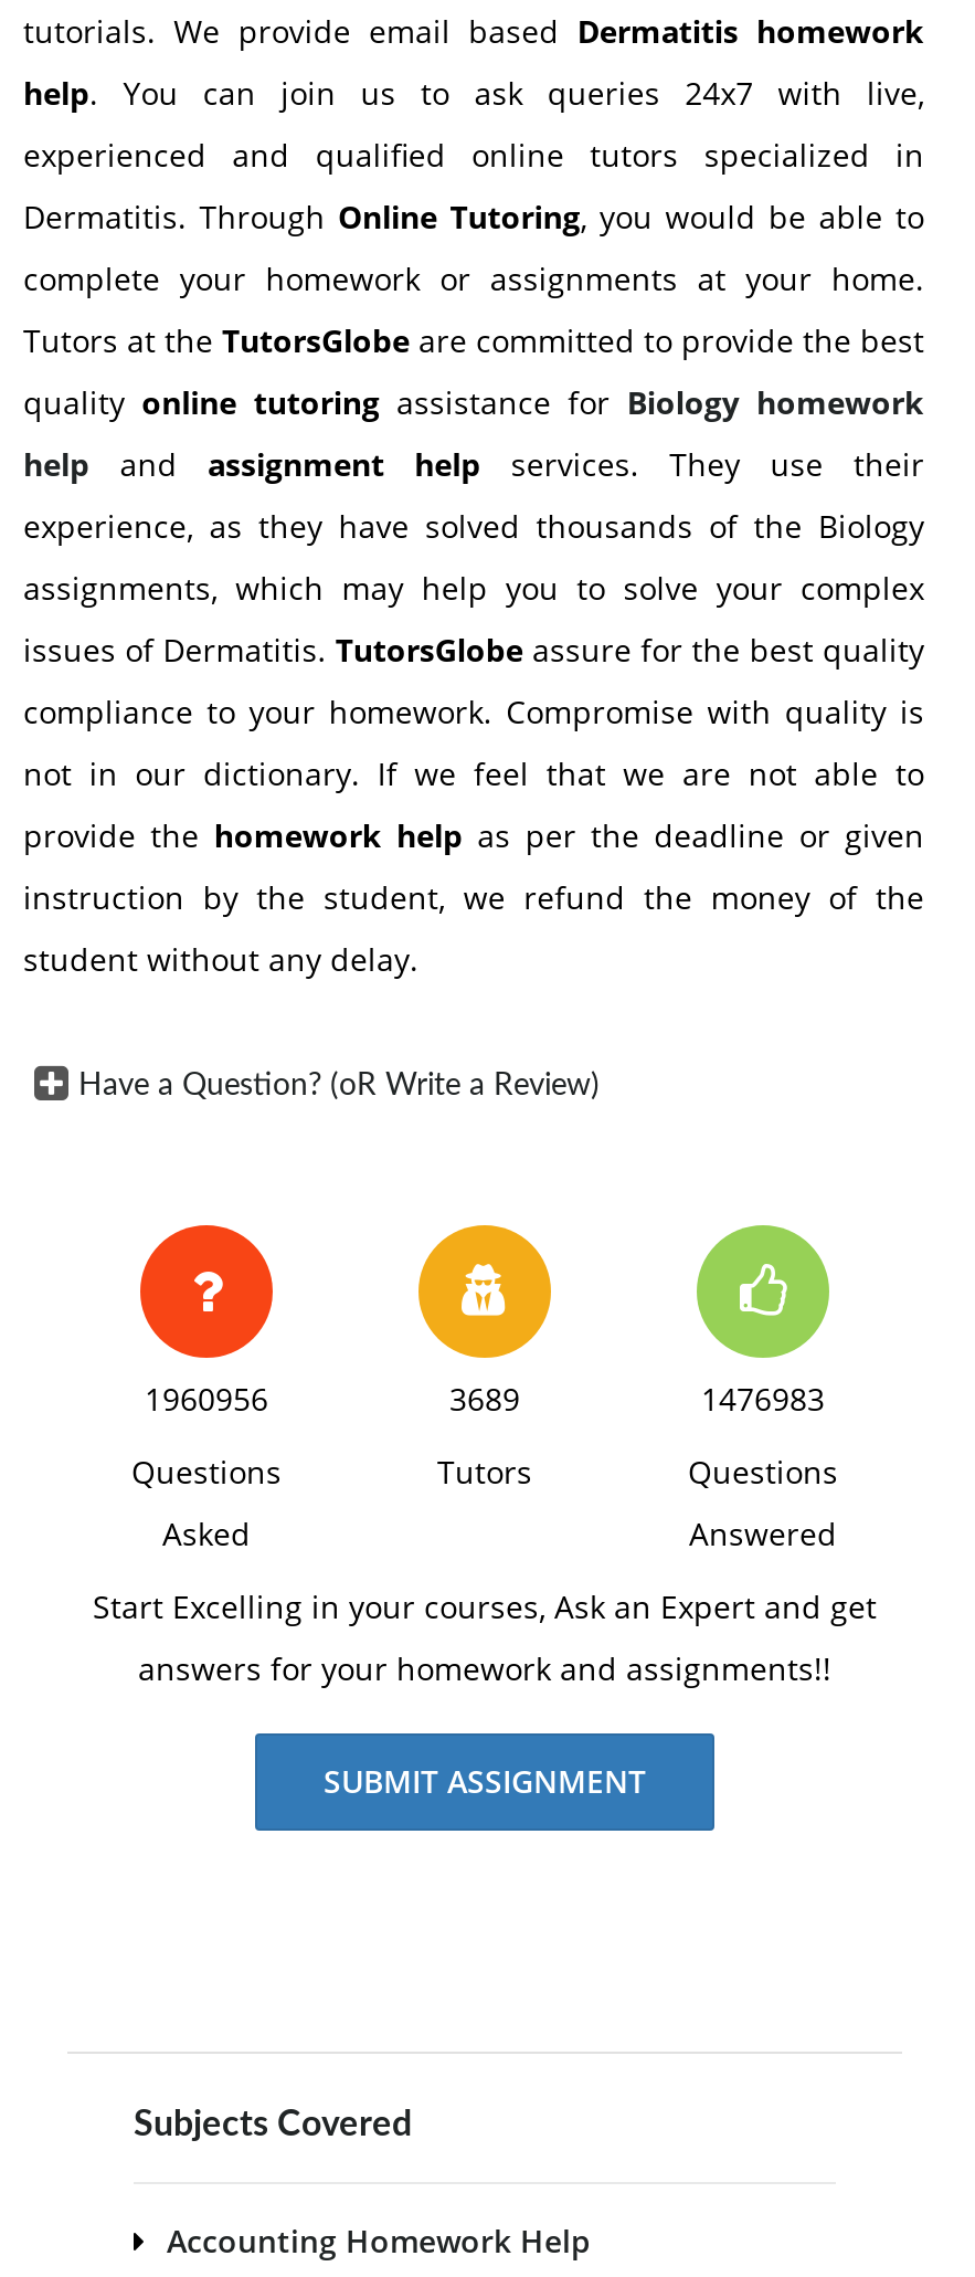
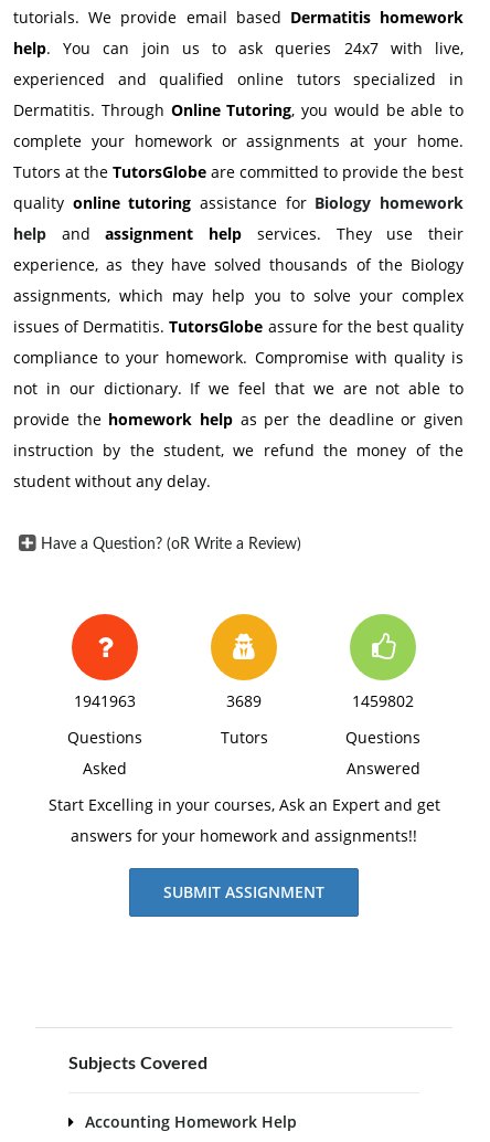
[145,1378,268,1420] 1960956 -> [74,690,136,711] 1941963
[701,1378,825,1420] 1476983 -> [352,690,414,711] 1459802

